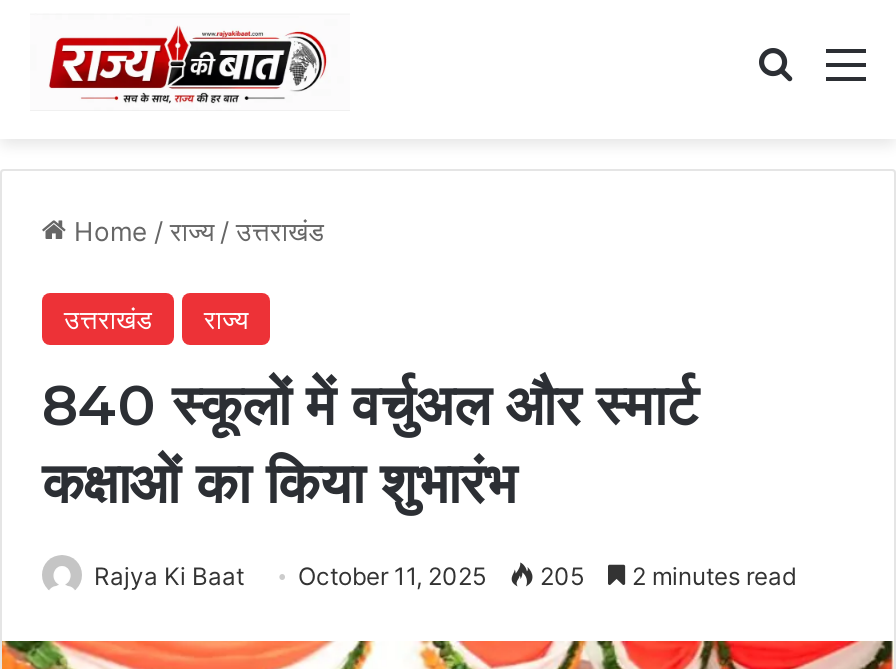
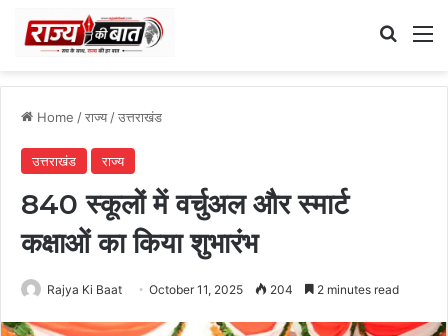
[94,562,796,592] Rajya Ki Baat October 11, 2025 205 2 minutes read -> [47,282,399,297] Rajya Ki Baat October 11, 2025 204 2 minutes read

